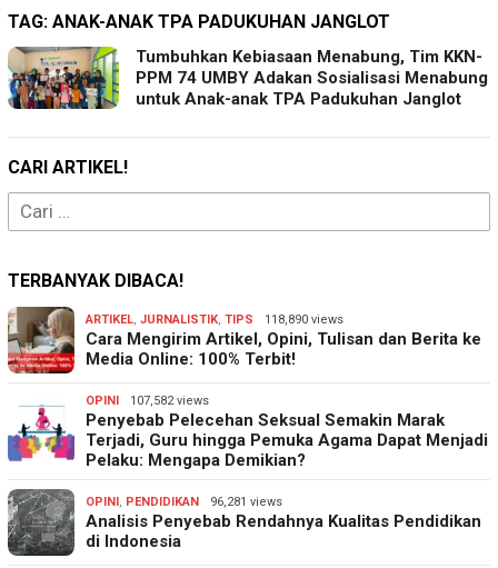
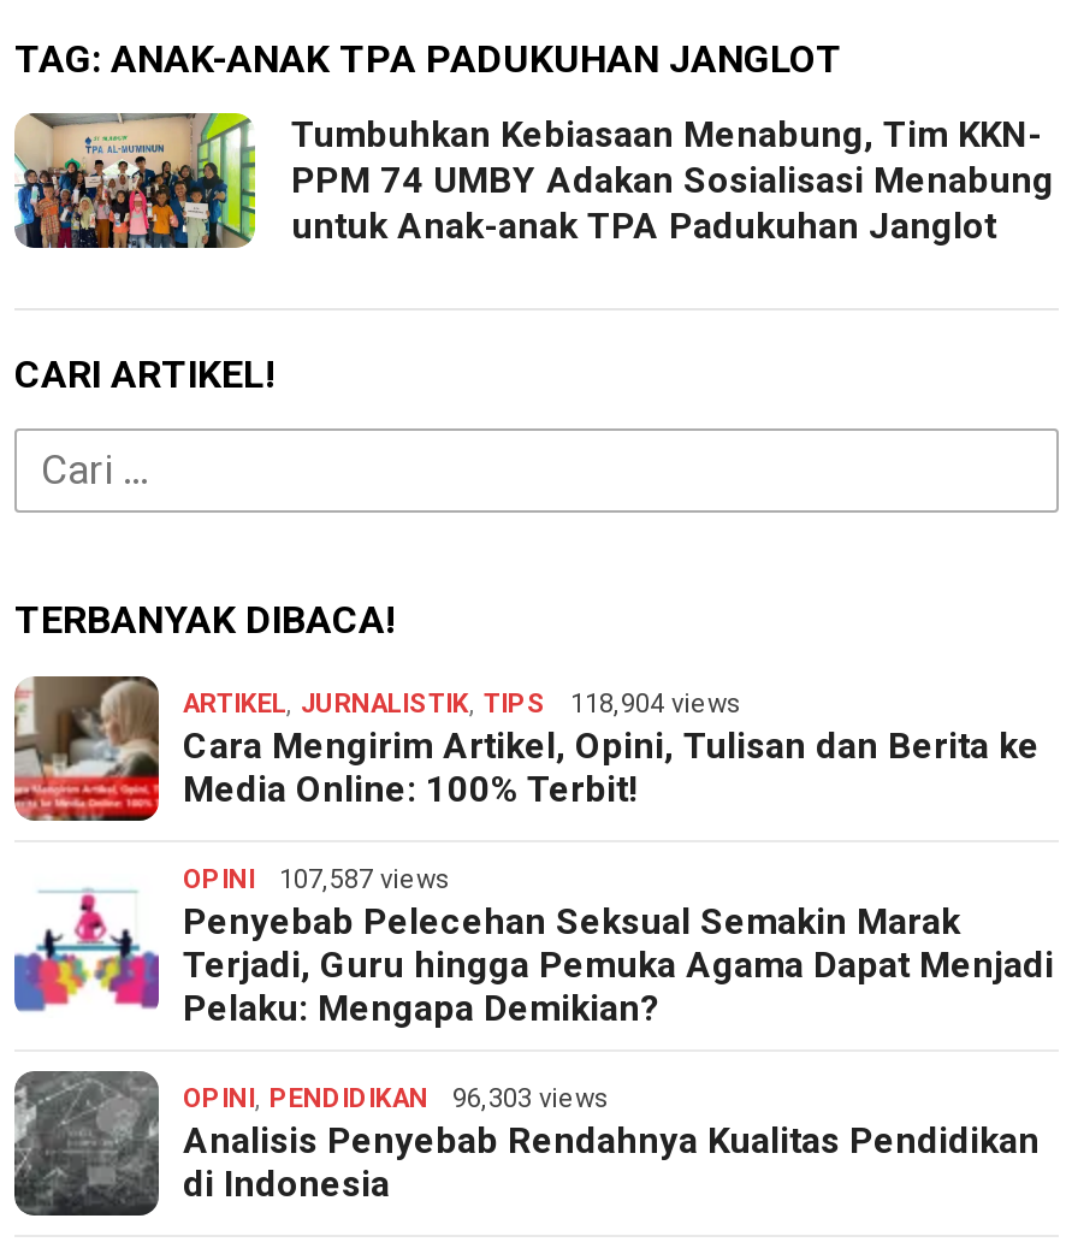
[86,312,343,327] ARTIKEL, JURNALISTIK, TIPS 118,890 views -> [183,690,741,721] ARTIKEL, JURNALISTIK, TIPS 118,904 views
[86,394,209,408] OPINI 107,582 views -> [183,866,450,897] OPINI 107,587 views
[86,495,282,509] OPINI, PENDIDIKAN 96,281 views -> [183,1085,609,1116] OPINI, PENDIDIKAN 96,303 views

